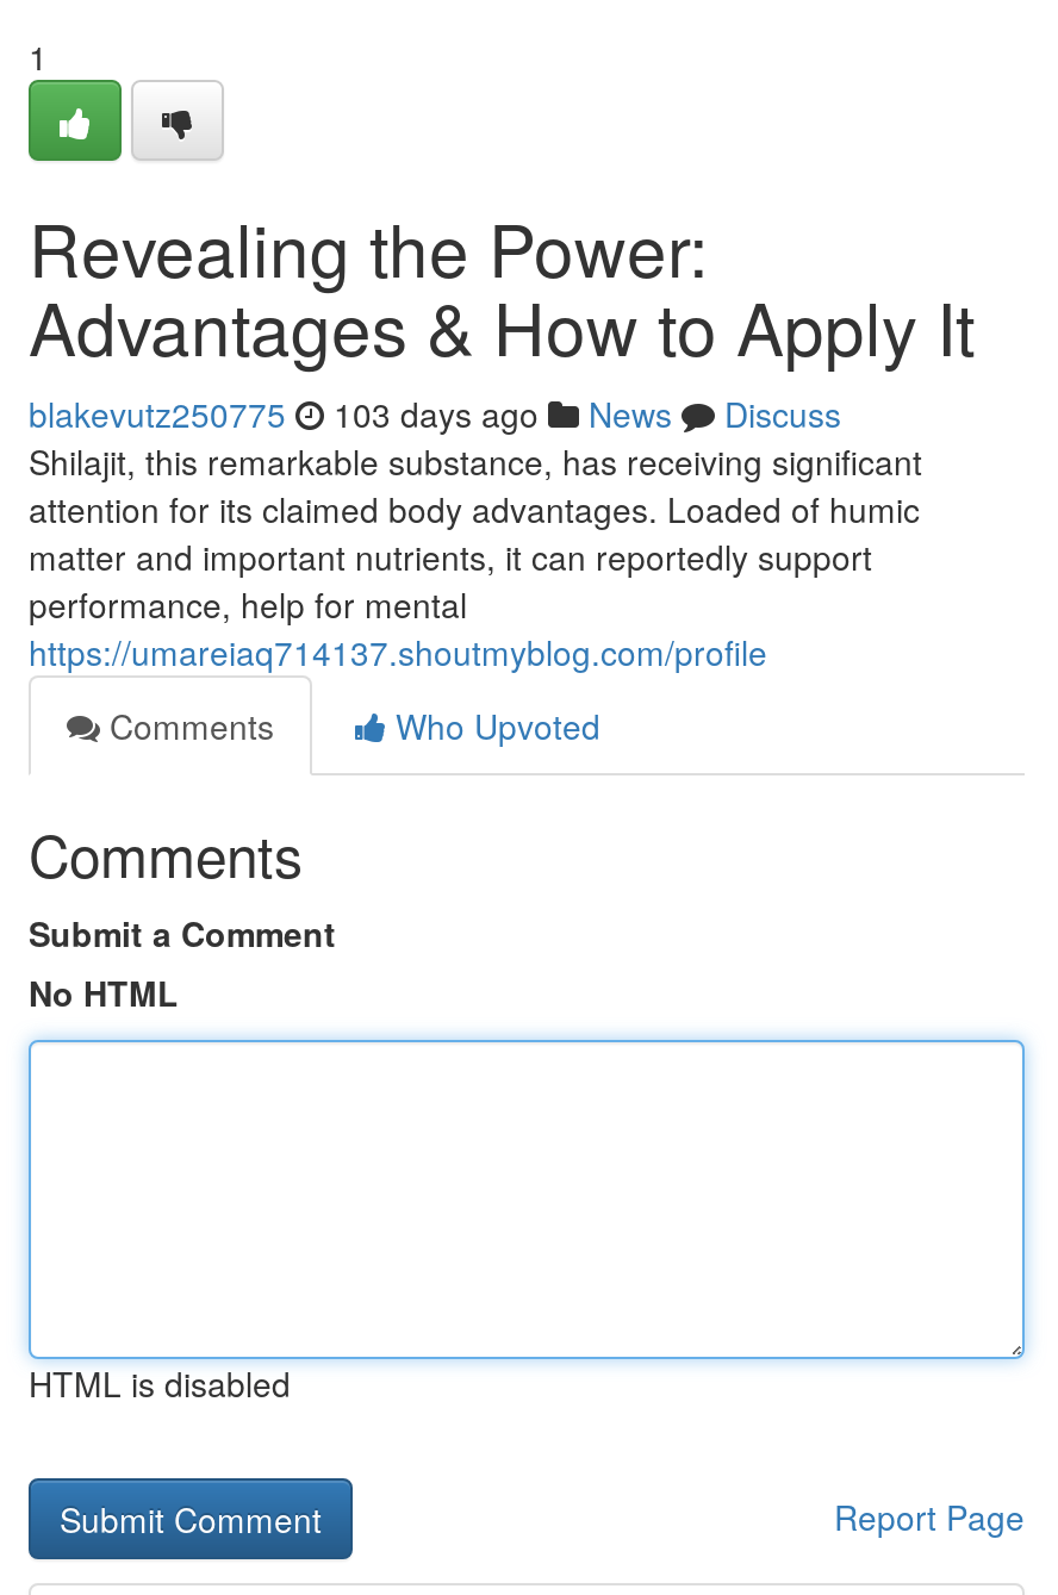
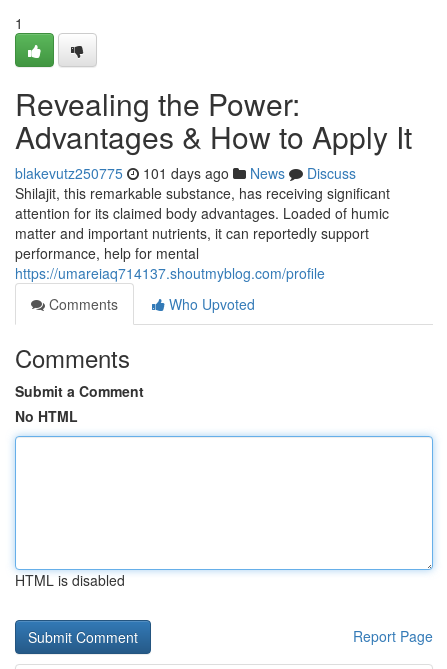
[29,390,841,437] blakevutz250775 103 days ago News Discuss -> [15,163,356,183] blakevutz250775 101 days ago News Discuss

